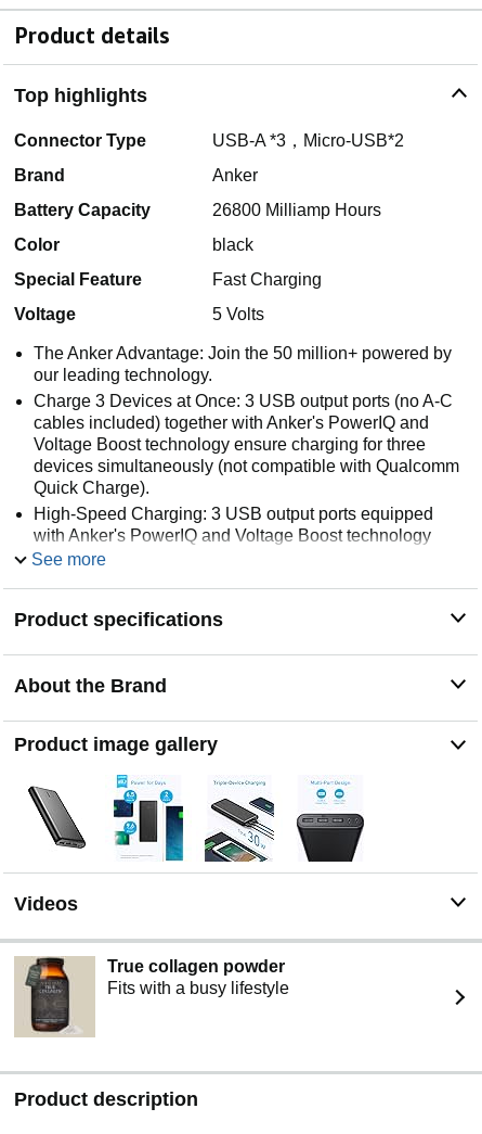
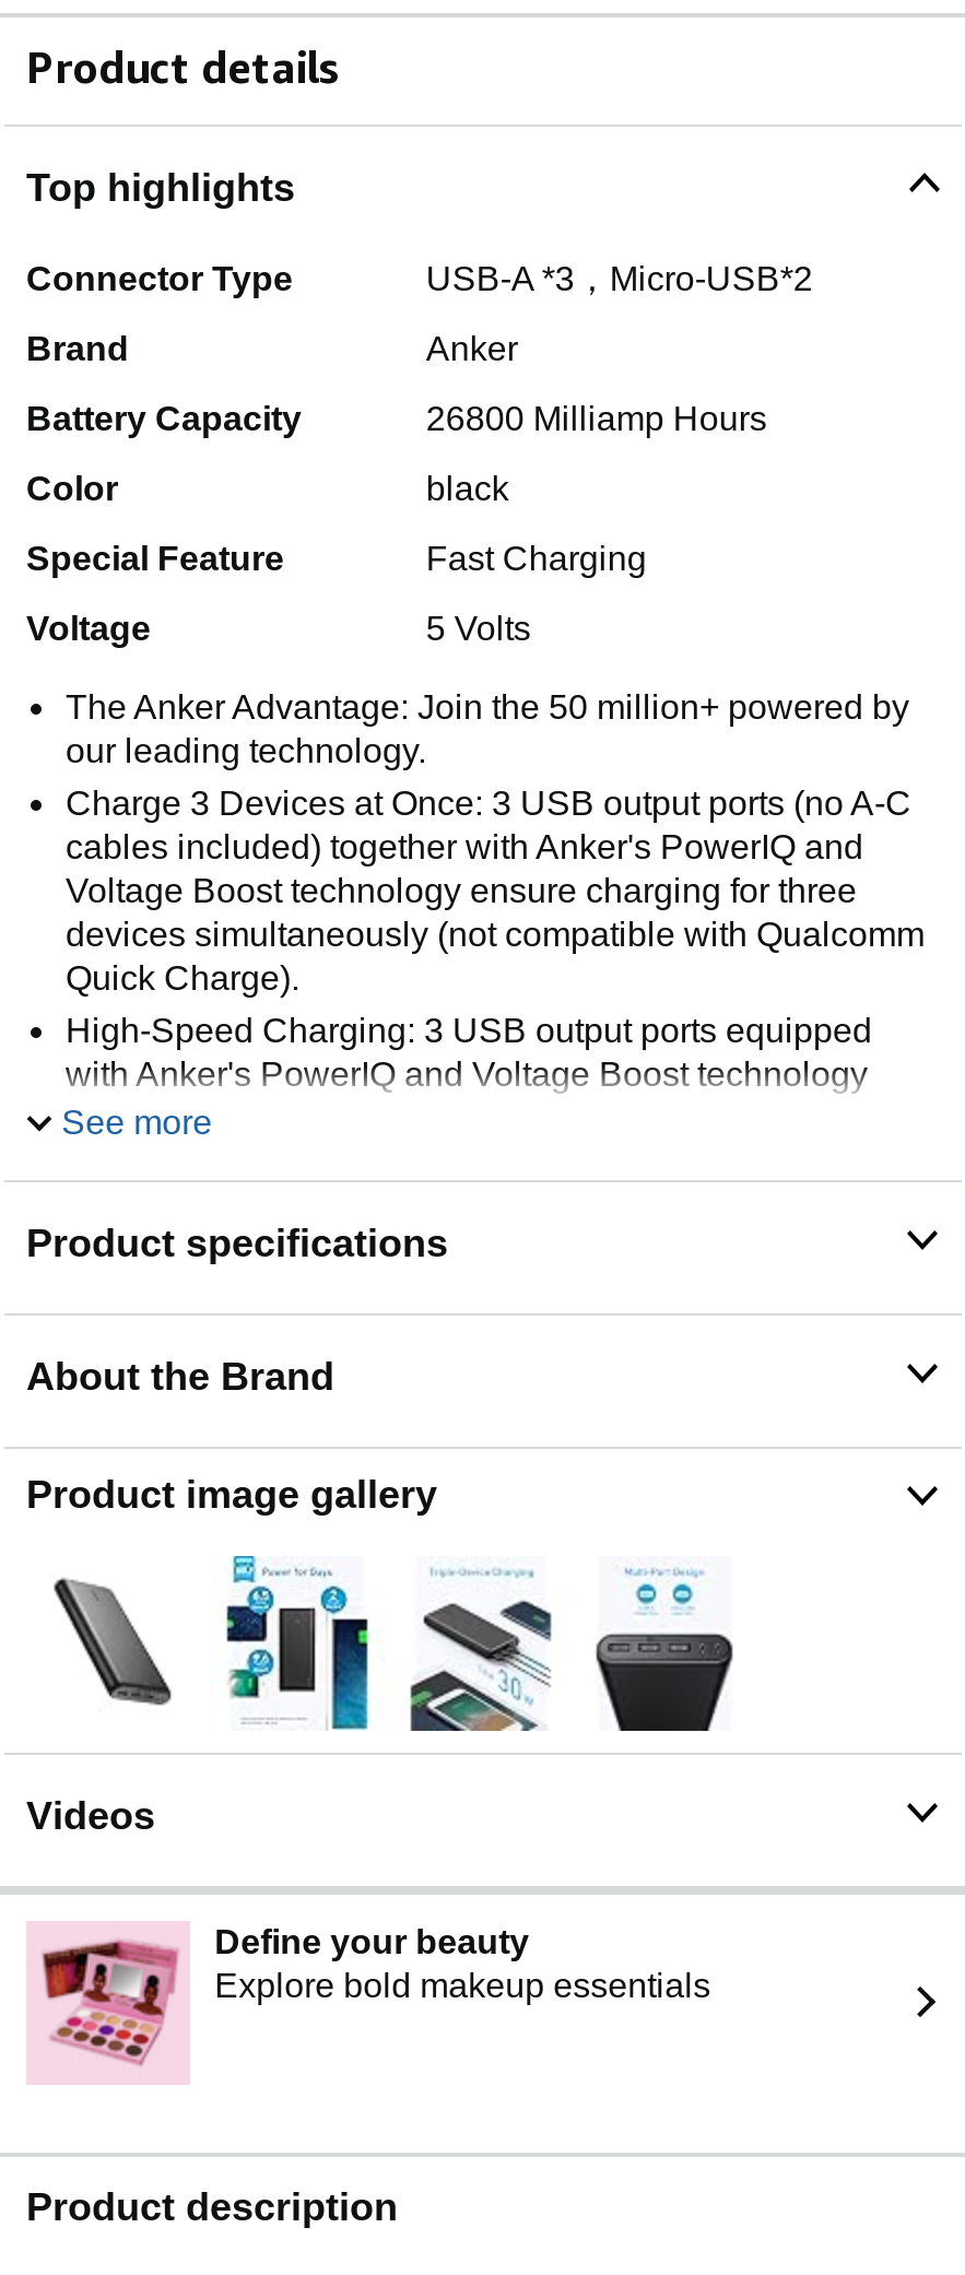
[15,956,289,1036] [image] | True collagen powder | Fits with a busy lifestyle -> [31,1922,711,2079] [image] | Define your beauty | Explore bold makeup essentials

